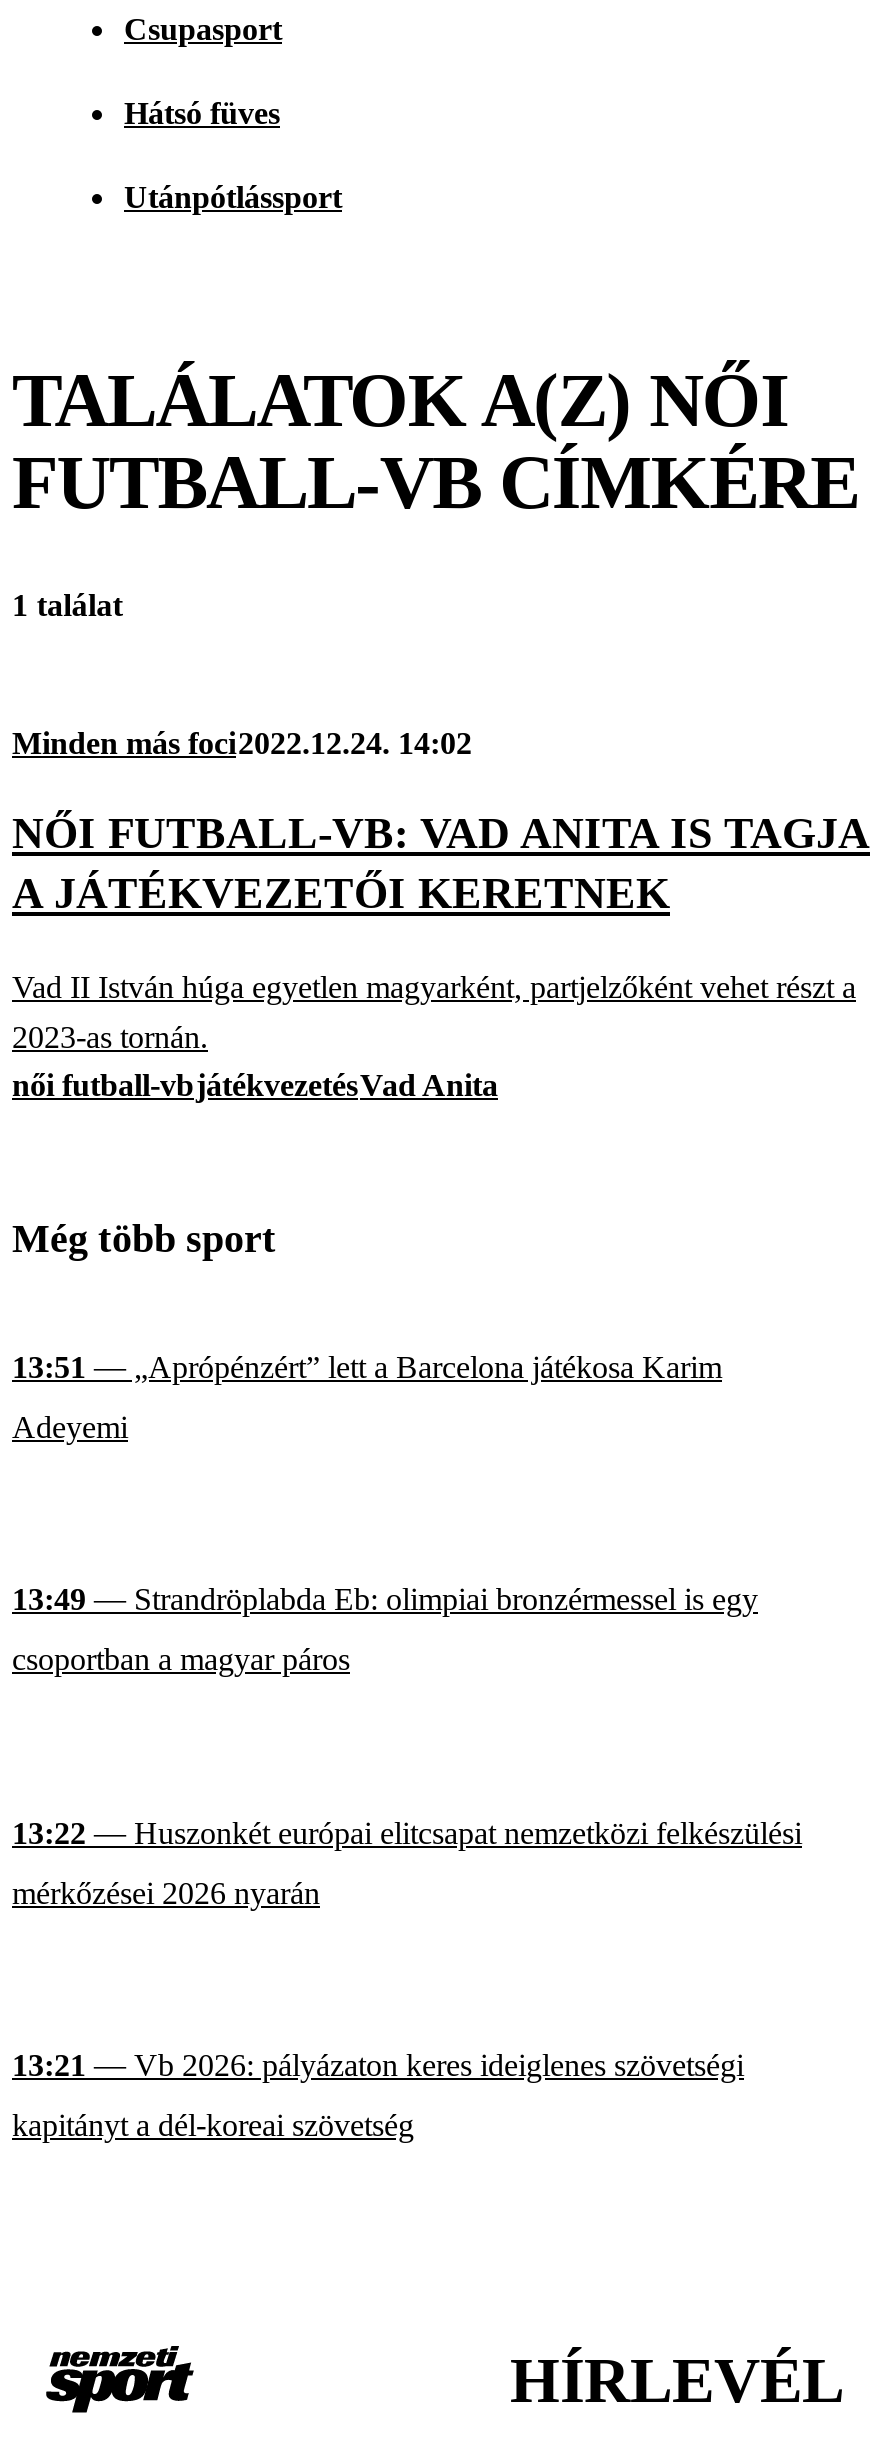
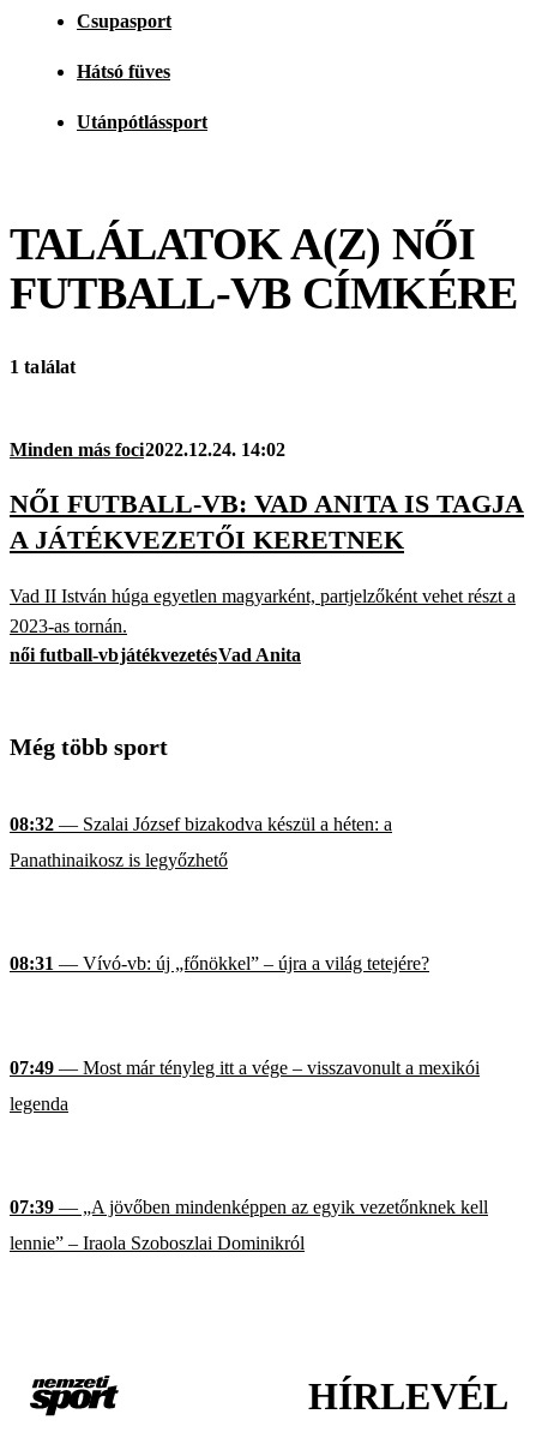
[12,1350,722,1444] 13:51 — „Aprópénzért” lett a Barcelona játékosa Karim | Adeyemi -> [10,814,392,870] 08:32 — Szalai József bizakodva készül a héten: a | Panathinaikosz is legyőzhető
[12,1583,758,1677] 13:49 — Strandröplabda Eb: olimpiai bronzérmessel is egy | csoportban a magyar páros -> [10,954,429,974] 08:31 — Vívó-vb: új „főnökkel” – újra a világ tetejére?
[12,1816,802,1910] 13:22 — Huszonkét európai elitcsapat nemzetközi felkészülési | mérkőzései 2026 nyarán -> [10,1057,480,1114] 07:49 — Most már tényleg itt a vége – visszavonult a mexikói | legenda
[12,2049,744,2143] 13:21 — Vb 2026: pályázaton keres ideiglenes szövetségi | kapitányt a dél-koreai szövetség -> [10,1197,488,1254] 07:39 — „A jövőben mindenképpen az egyik vezetőnknek kell | lennie” – Iraola Szoboszlai Dominikról

